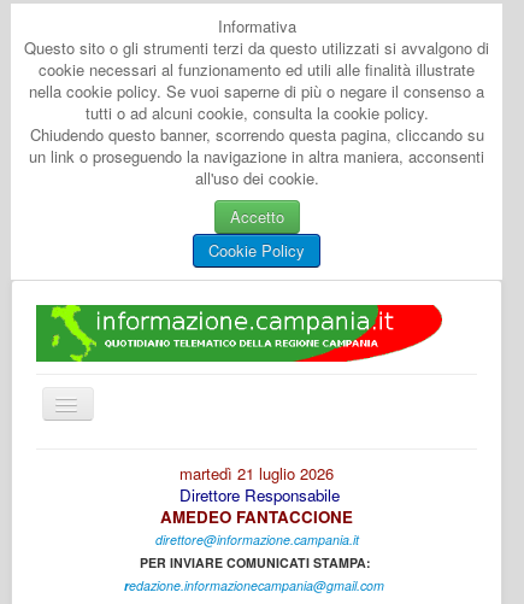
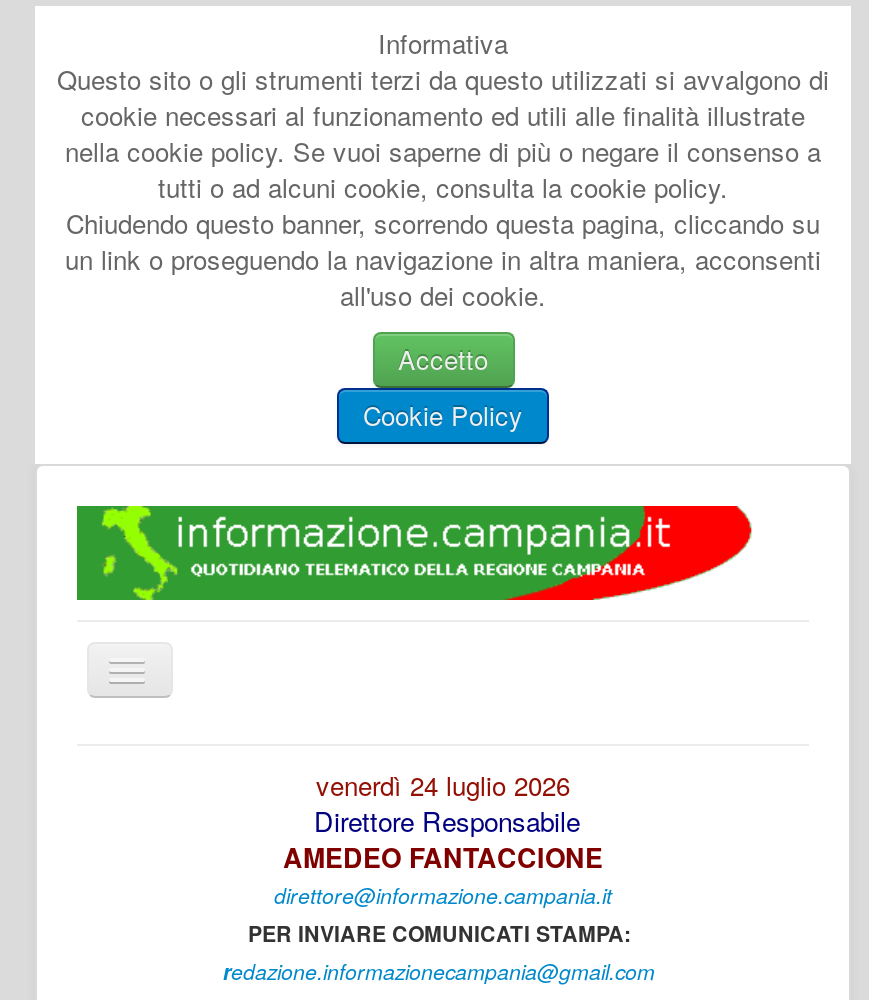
[179,462,334,485] martedì 21 luglio 2026 -> [316,766,570,804] venerdì 24 luglio 2026

